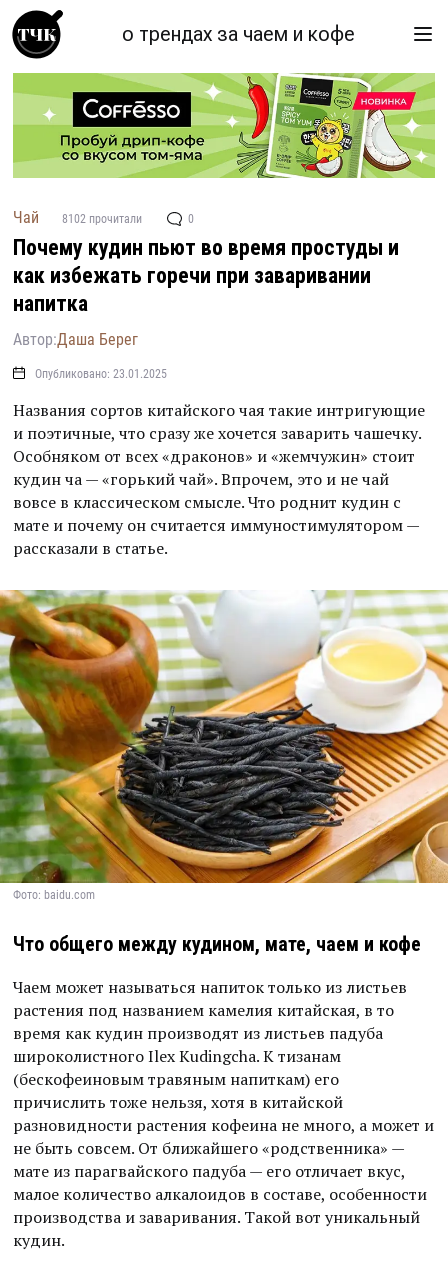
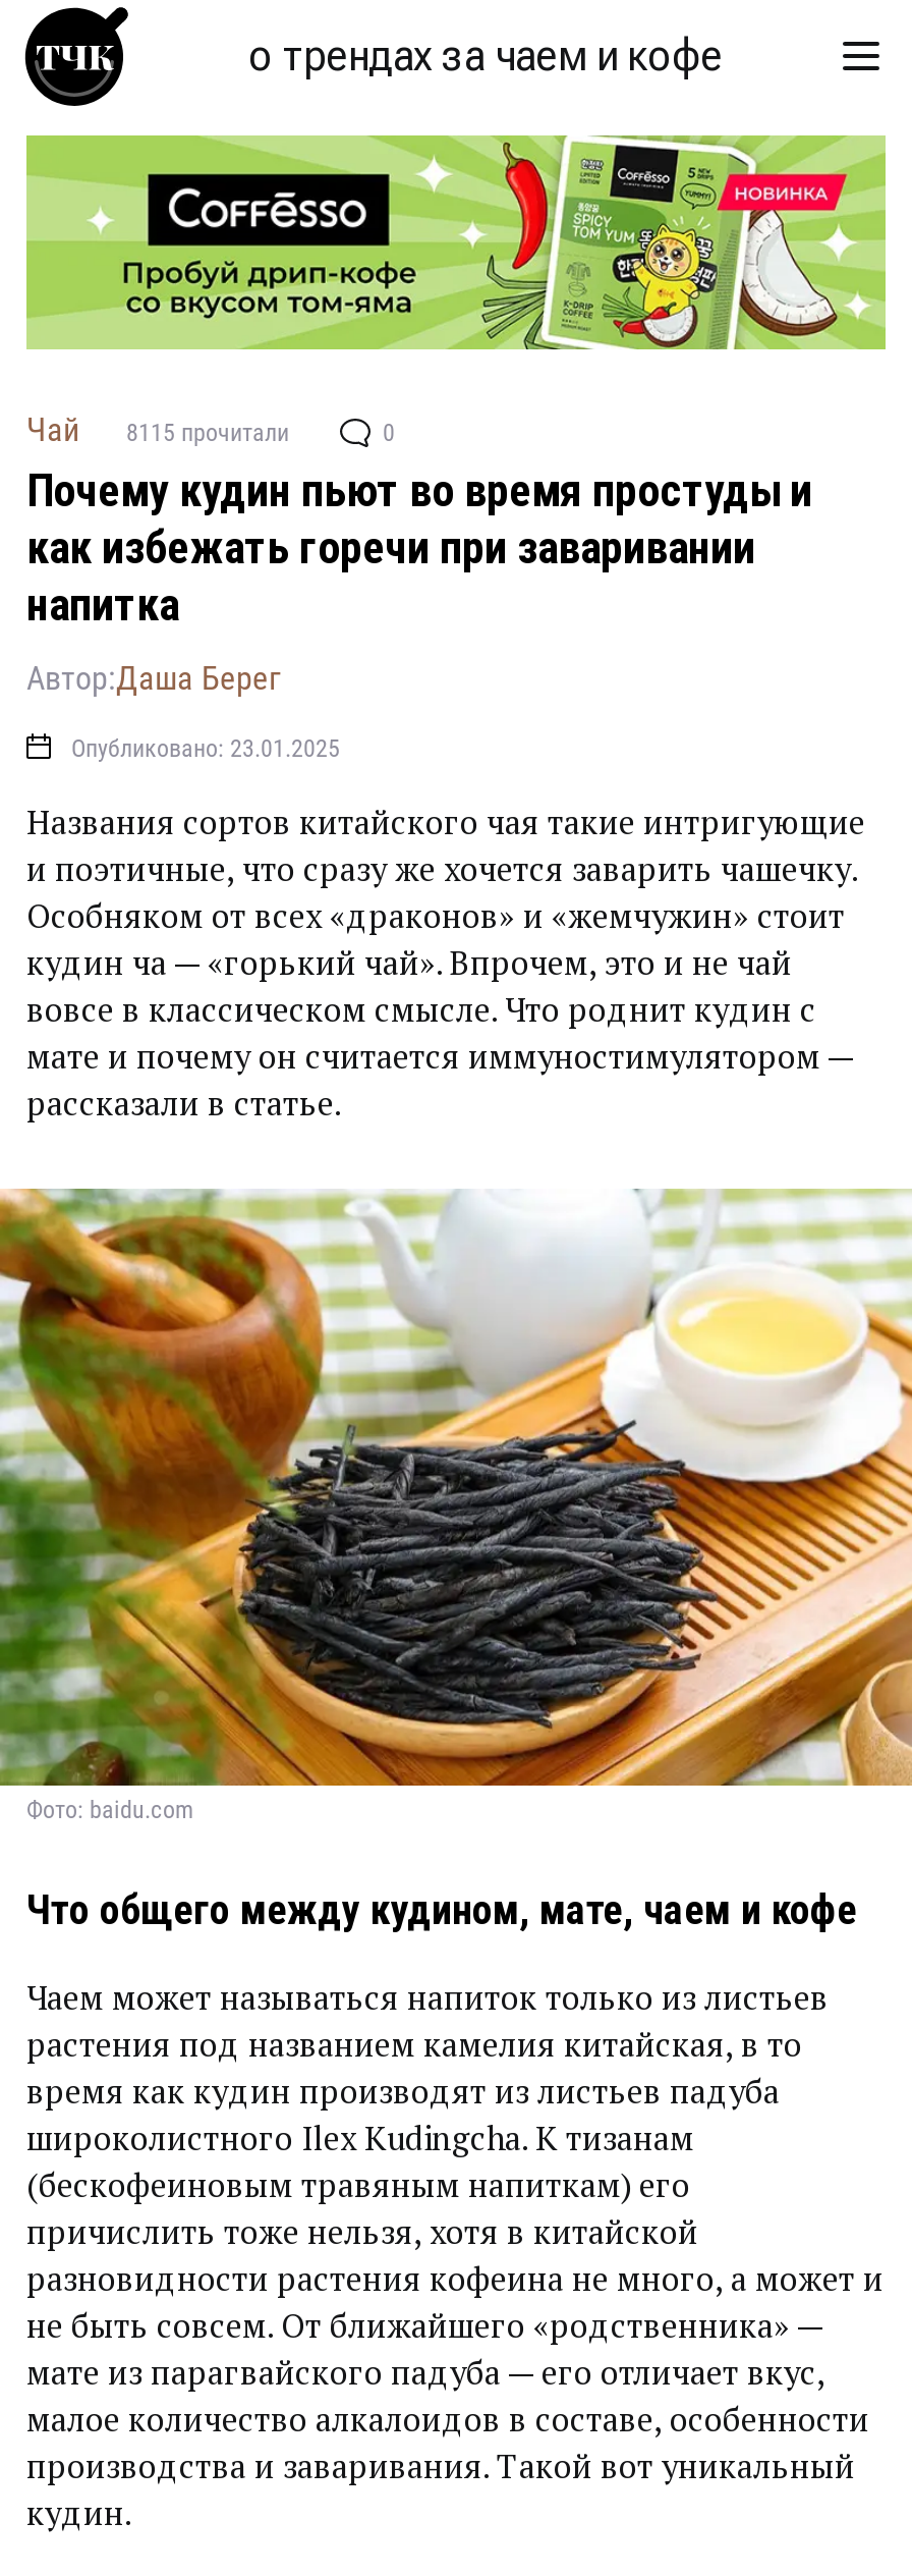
[13,208,142,227] Чай 8102 прочитали -> [26,410,289,449] Чай 8115 прочитали

